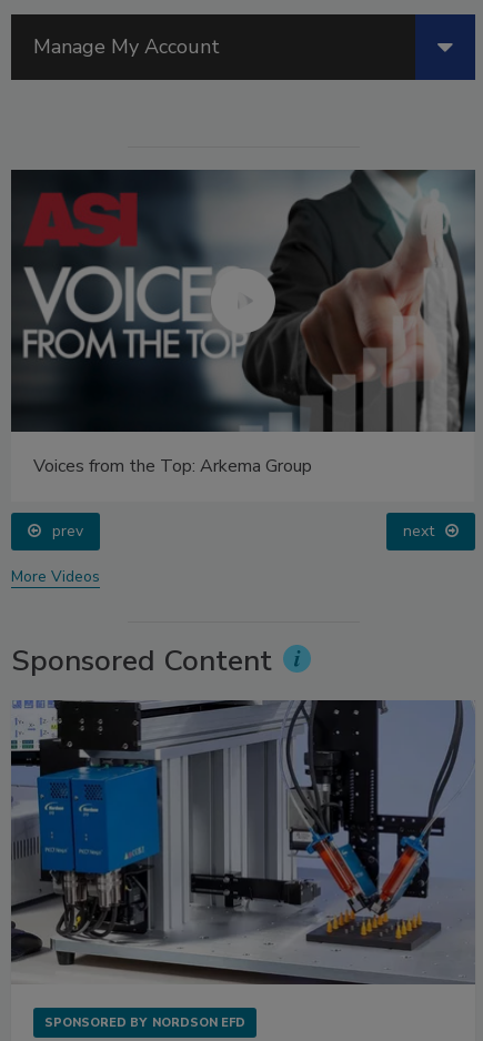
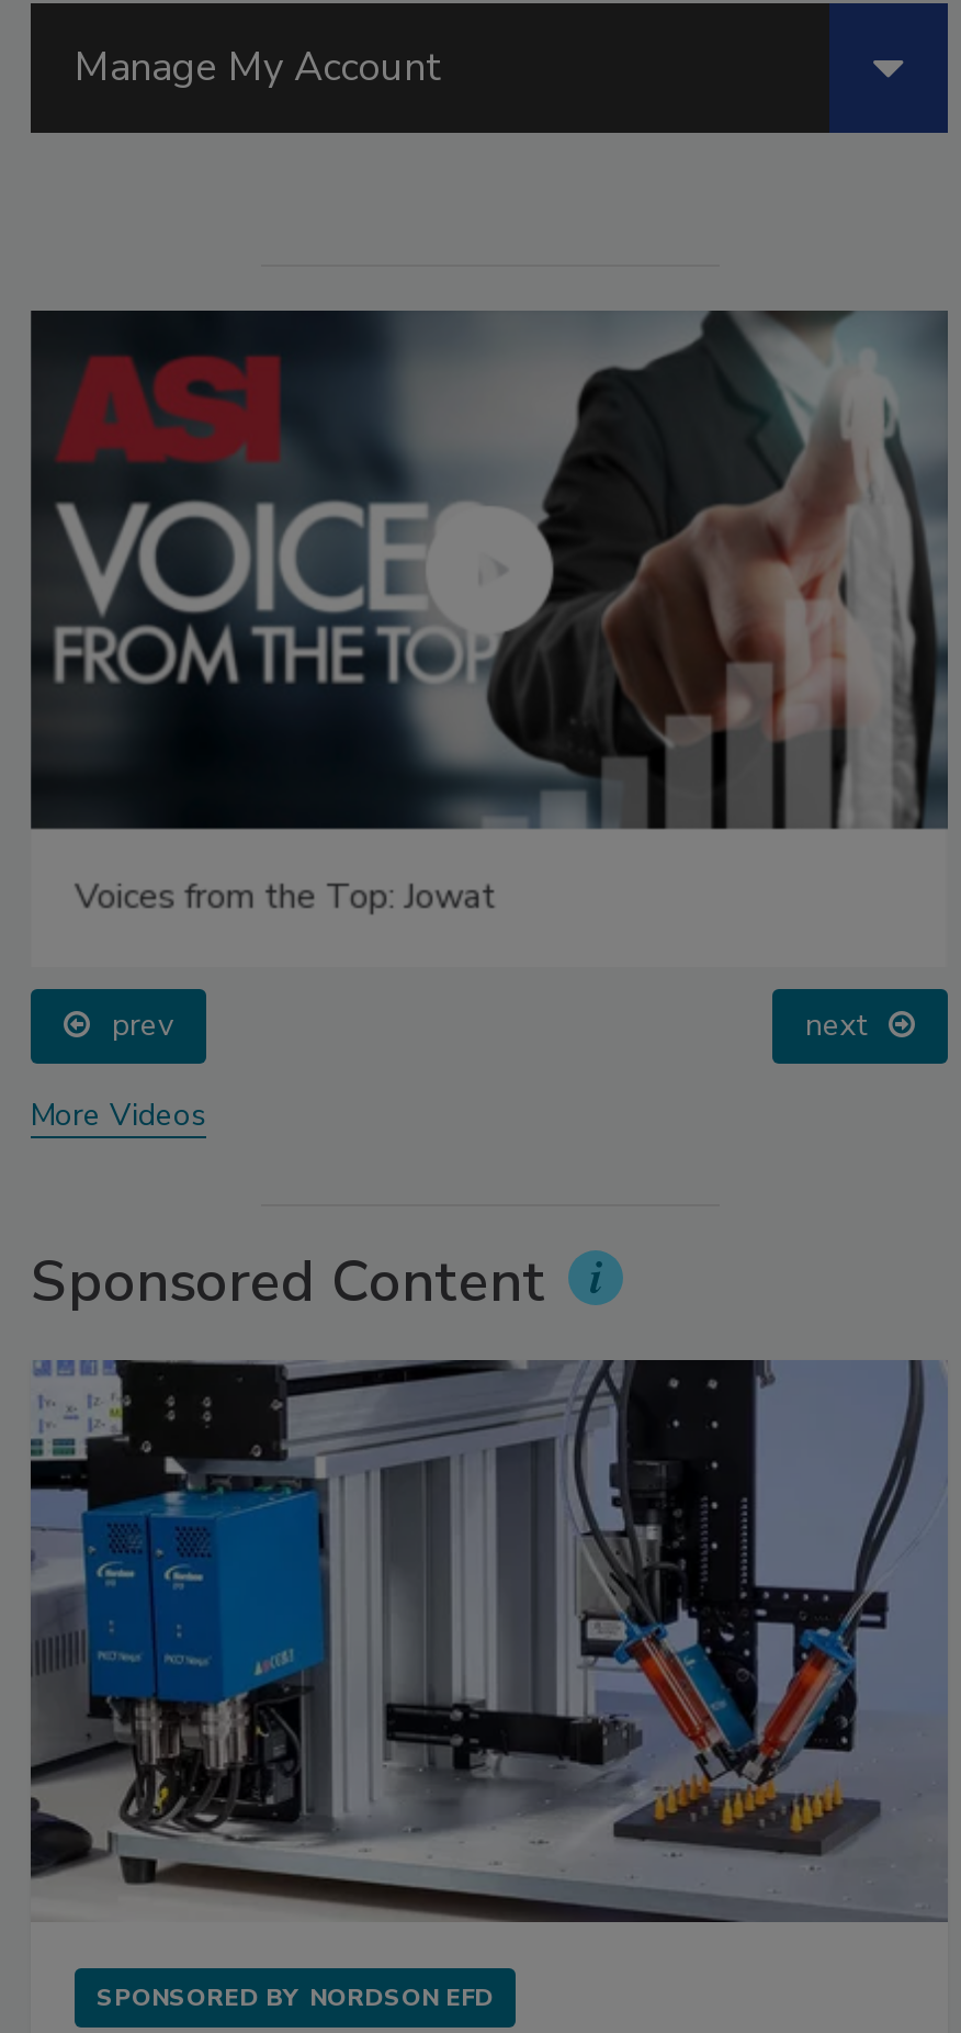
[33,454,312,478] Voices from the Top: Arkema Group -> [75,873,496,921] Voices from the Top: Jowat

